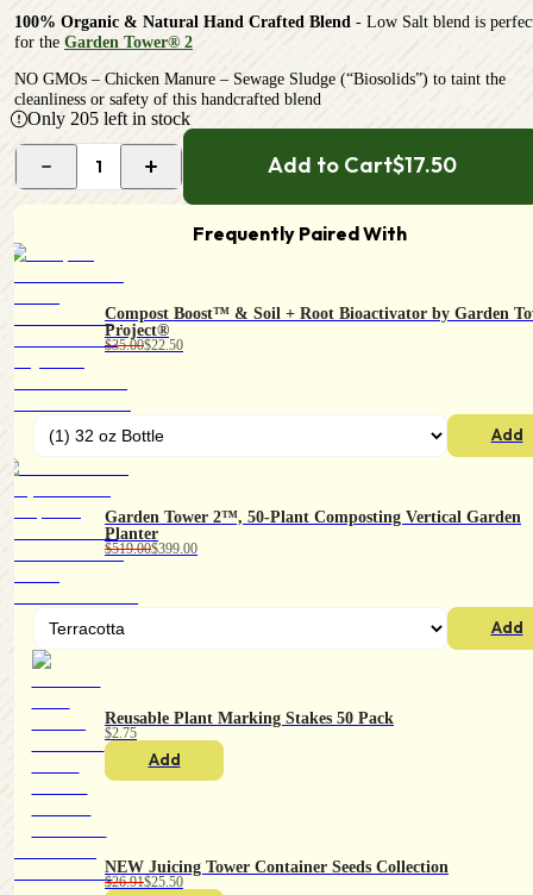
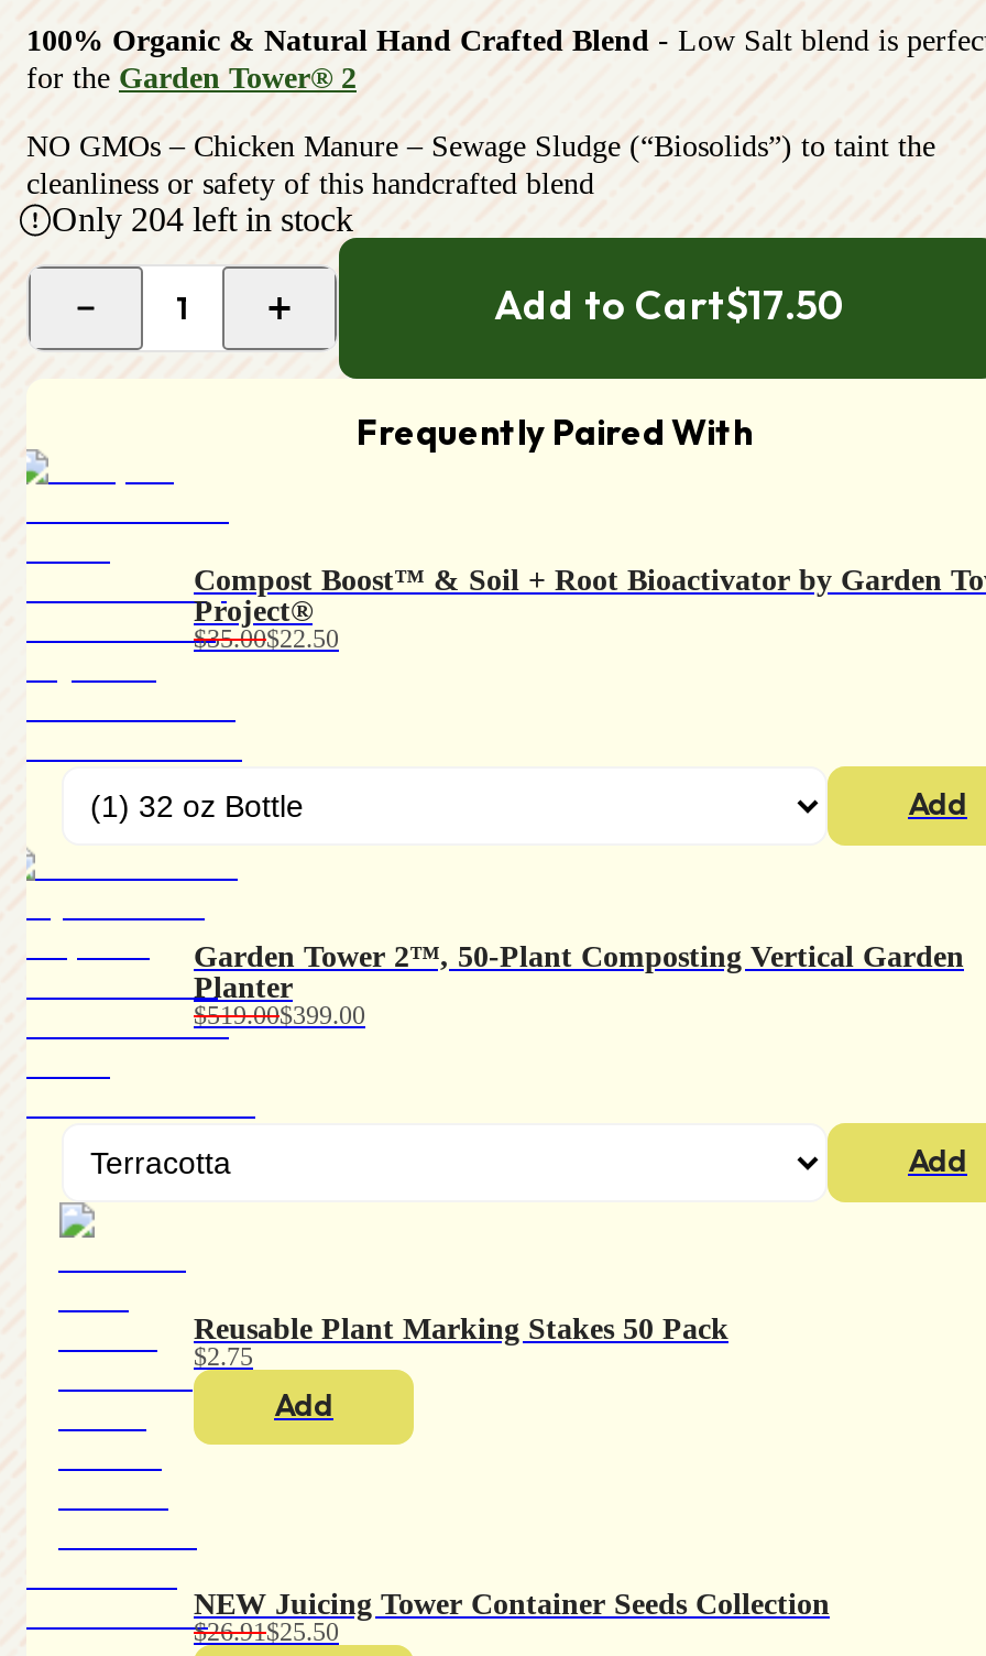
[28,108,191,129] Only 205 left in stock -> [52,200,353,238] Only 204 left in stock

